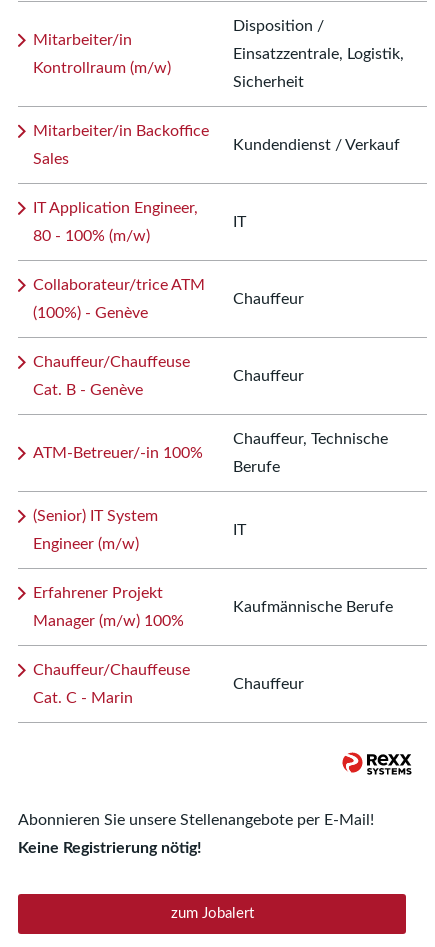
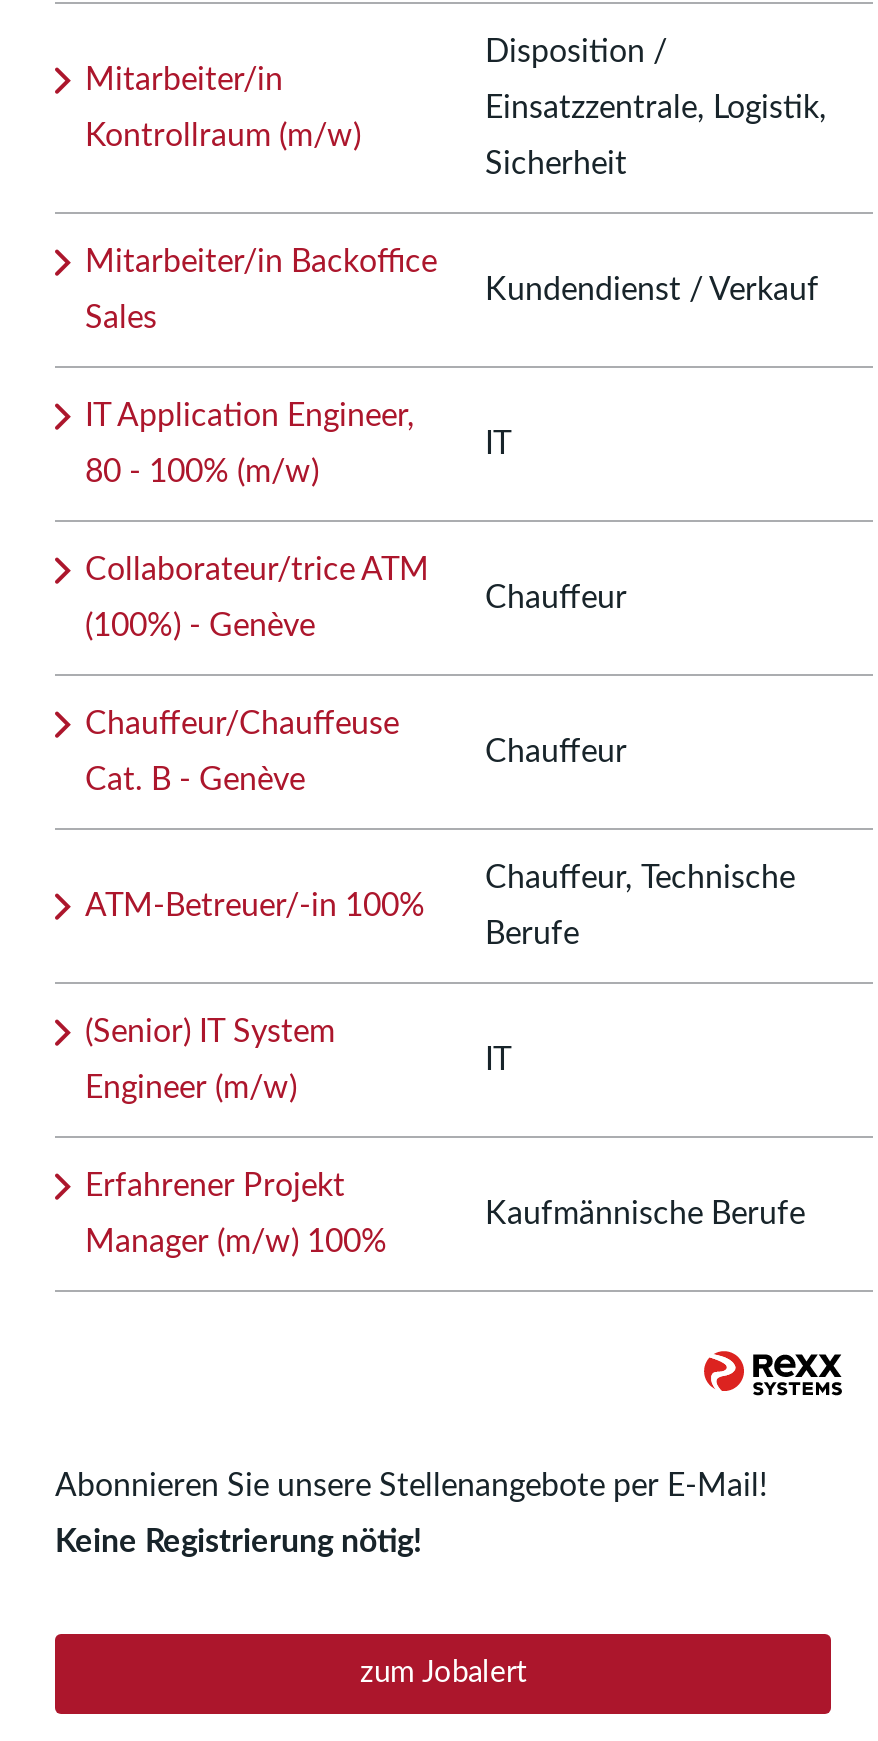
[33,662,190,706] Chauffeur/Chauffeuse | Cat. C - Marin -> none
[233,676,304,692] Chauffeur -> none

